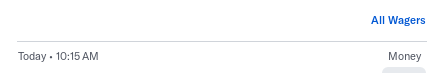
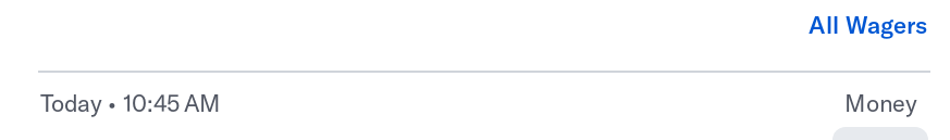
[18,49,99,63] Today • 10:15 AM -> [40,88,221,118] Today • 10:45 AM

